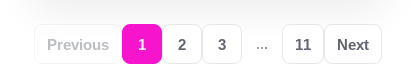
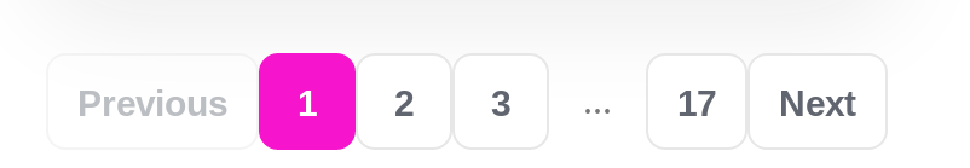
[295,36,311,53] 11 -> [677,81,716,123] 17

